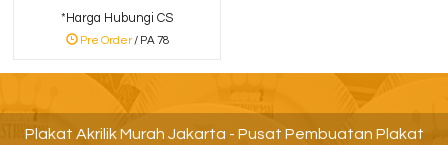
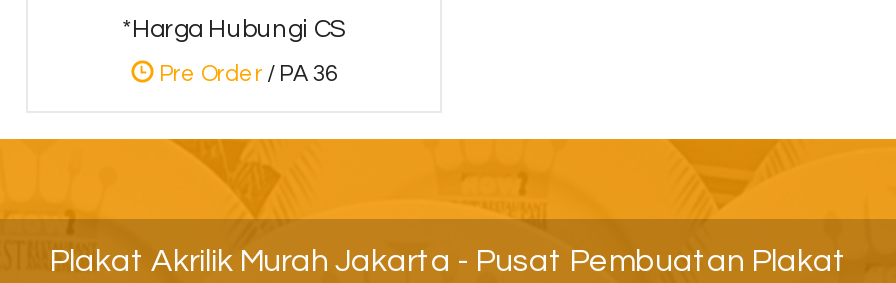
[77,35,168,46] Pre Order / PA 78 -> [155,62,337,84] Pre Order / PA 36

